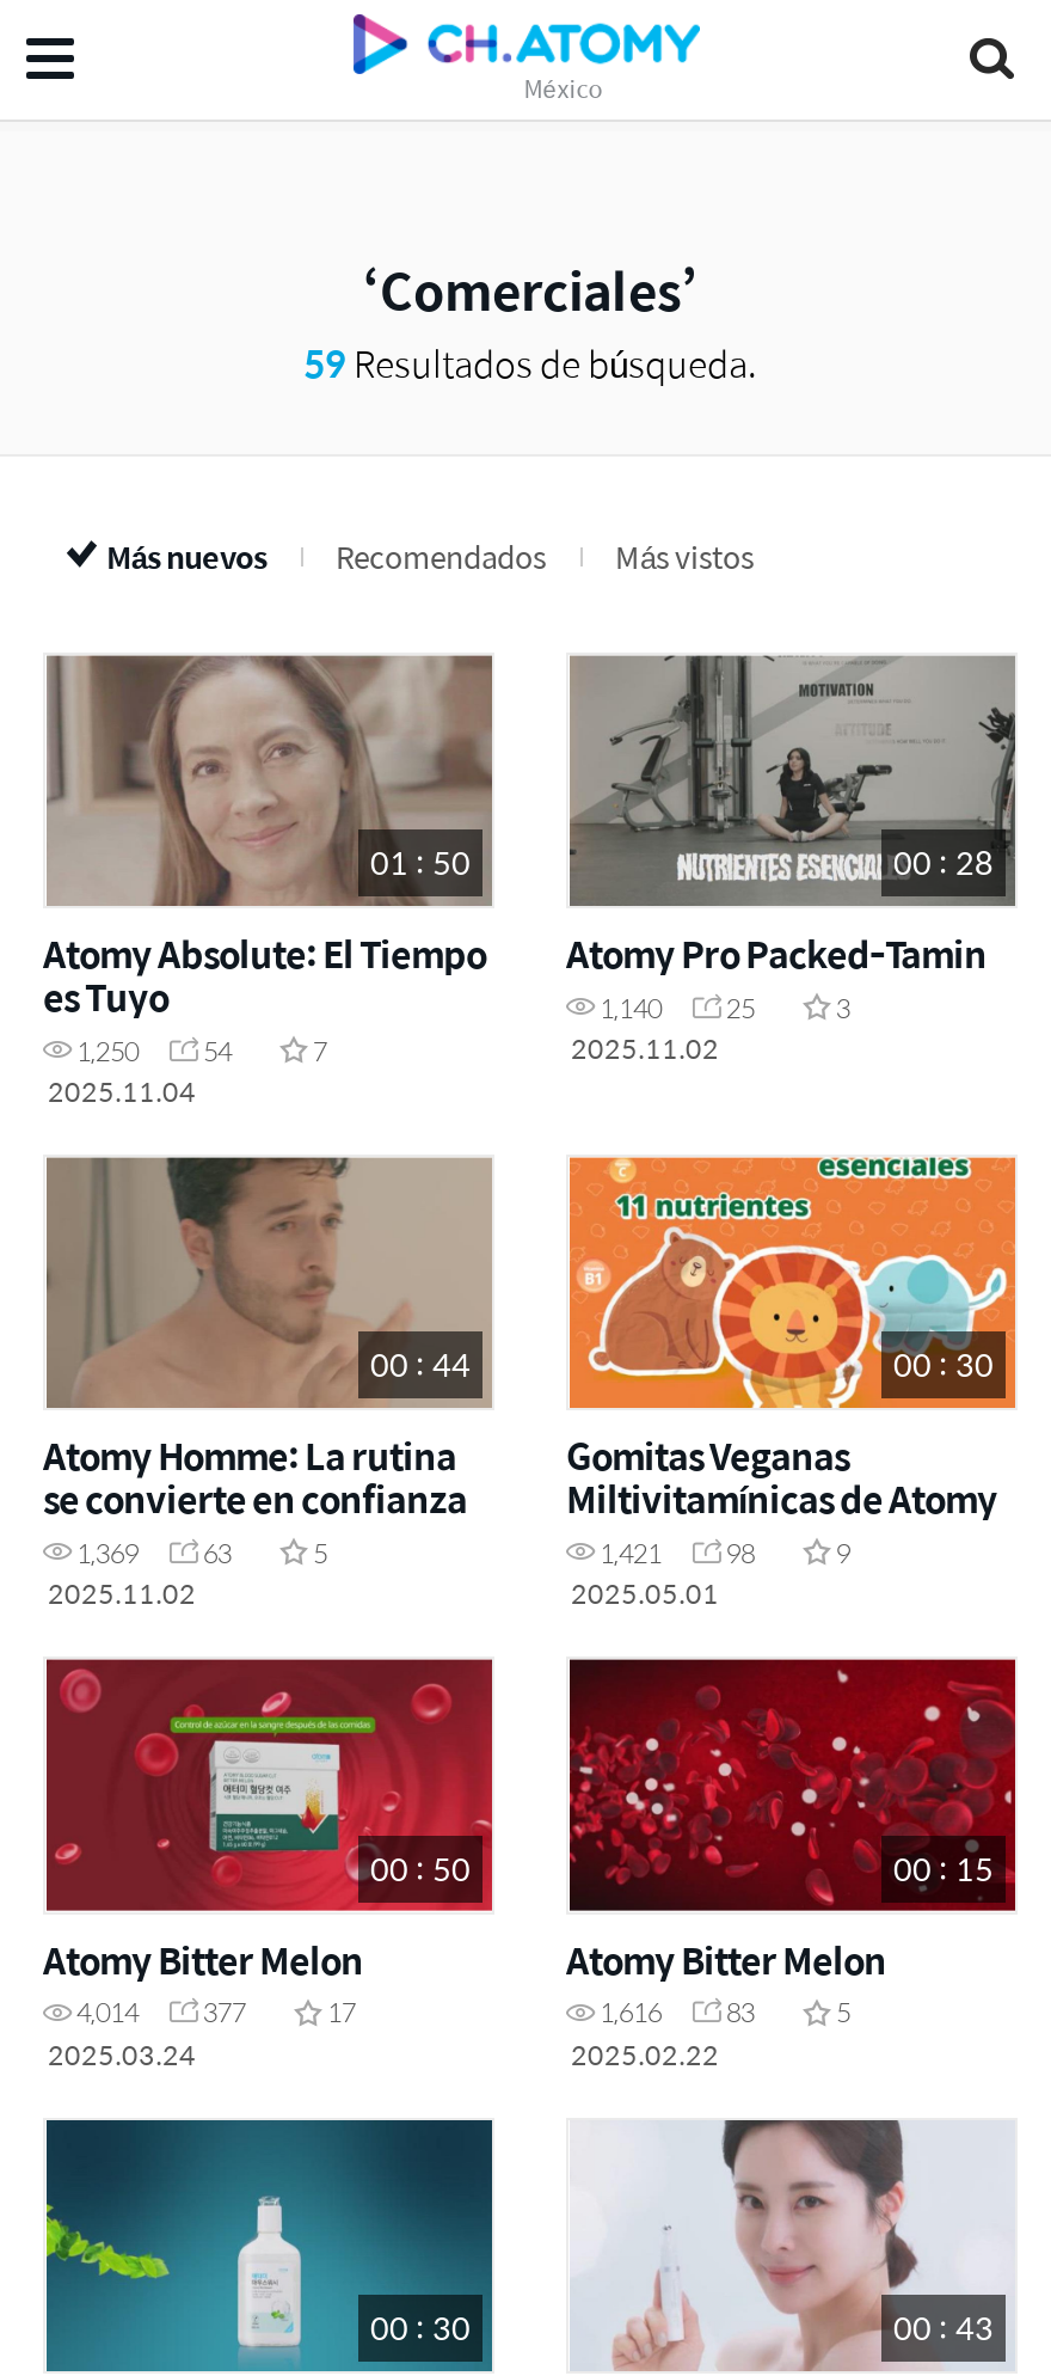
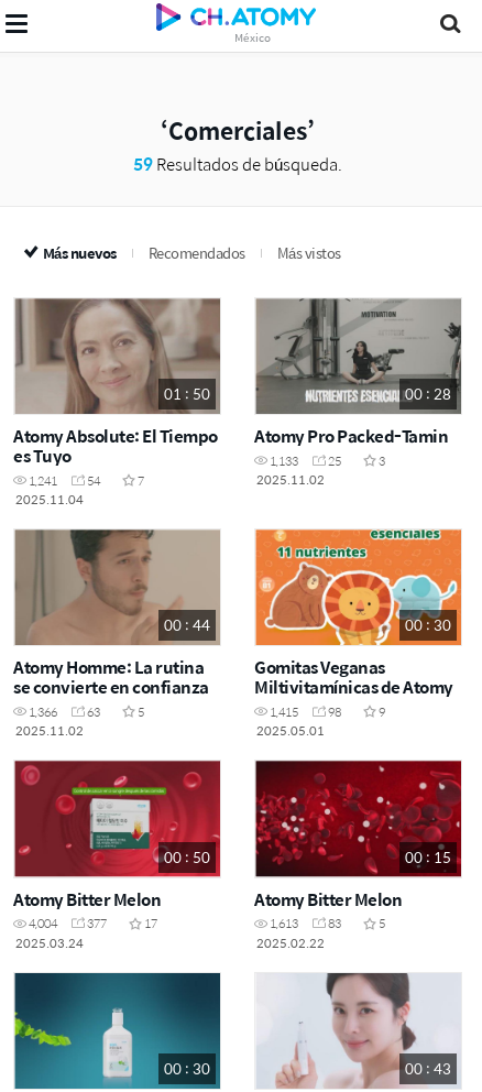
[600,986,850,1027] 1,140 25 3 -> [270,451,385,470] 1,133 25 3
[76,1030,327,1070] 1,250 54 7 -> [29,471,144,490] 1,241 54 7
[76,1532,139,1573] 1,369 -> [29,702,57,721] 1,366
[600,1532,850,1573] 1,421 98 9 -> [270,702,385,721] 1,415 98 9
[76,1991,356,2032] 4,014 377 17 -> [29,914,157,932] 4,004 377 17
[600,1991,850,2032] 1,616 83 5 -> [270,914,385,932] 1,613 83 5

